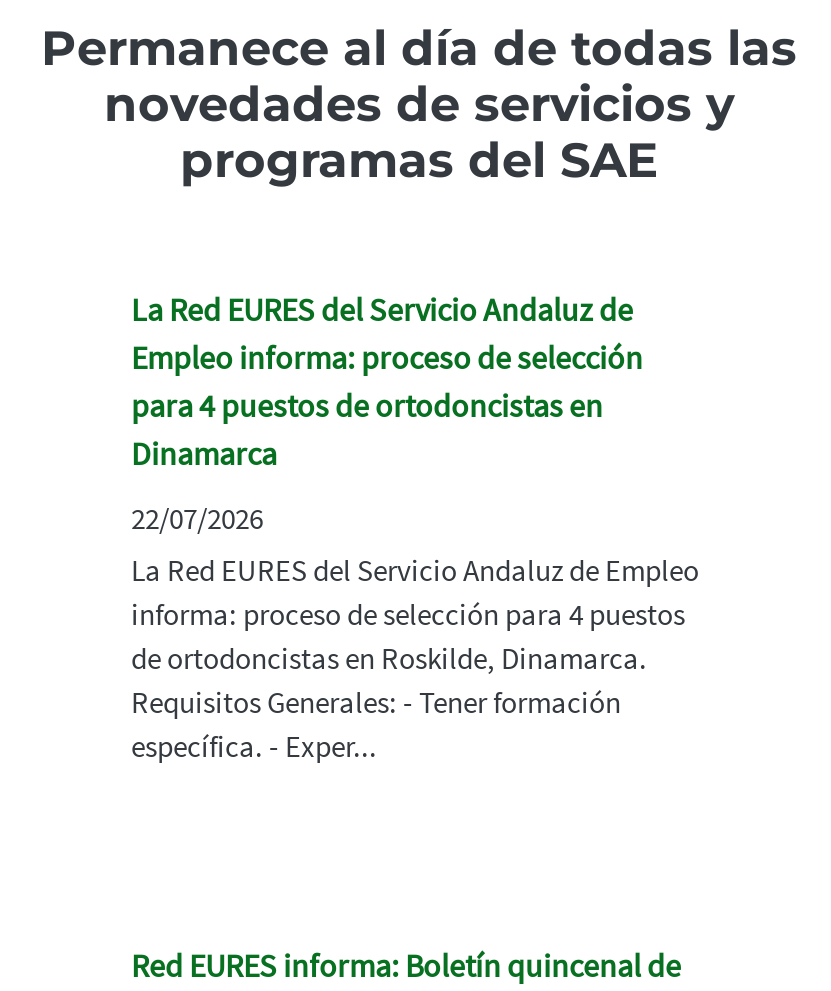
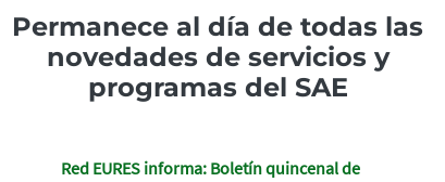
[131,289,699,765] La Red EURES del Servicio Andaluz de | Empleo informa: proceso de selección | para 4 puestos de ortodoncistas en | Dinamarca | 22/07/2026 | La Red EURES del Servicio Andaluz de Empleo | informa: proceso de selección para 4 puestos | de ortodoncistas en Roskilde, Dinamarca. | Requisitos Generales: - Tener formación | específica. - Exper... -> none

